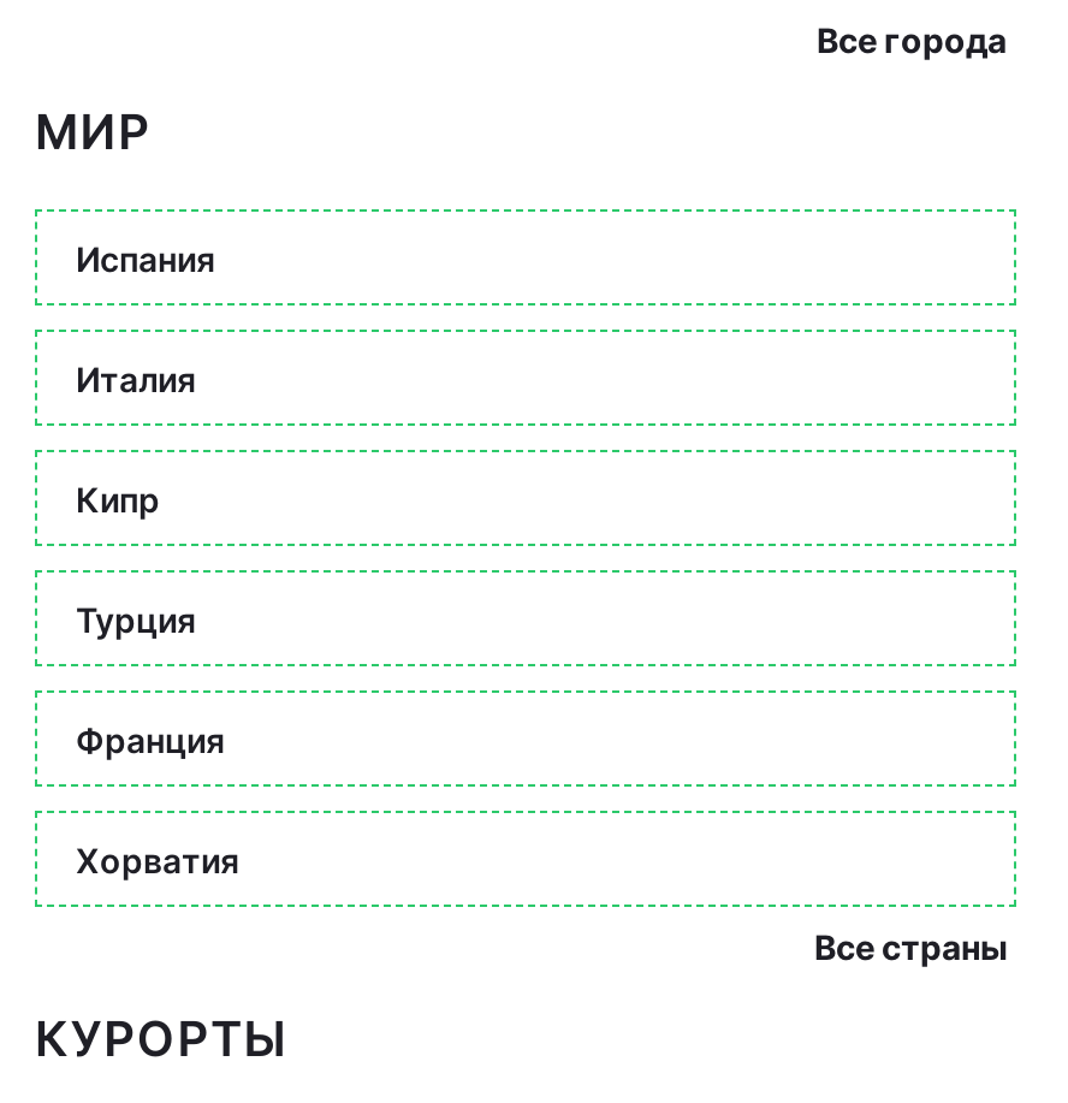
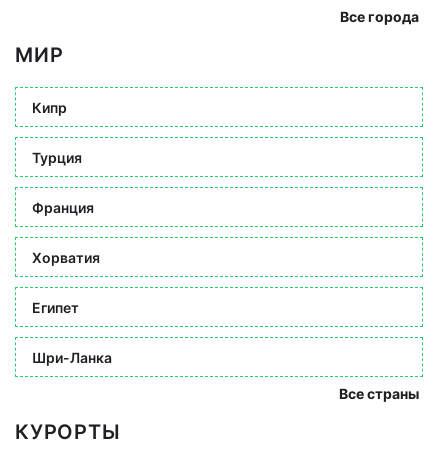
[76,237,215,398] Испания | Италия -> none
moved [76,478,239,879] -> [32,98,100,265]: Кипр | Турция | Франция | Хорватия
none -> [32,298,112,365] Египет | Шри-Ланка

